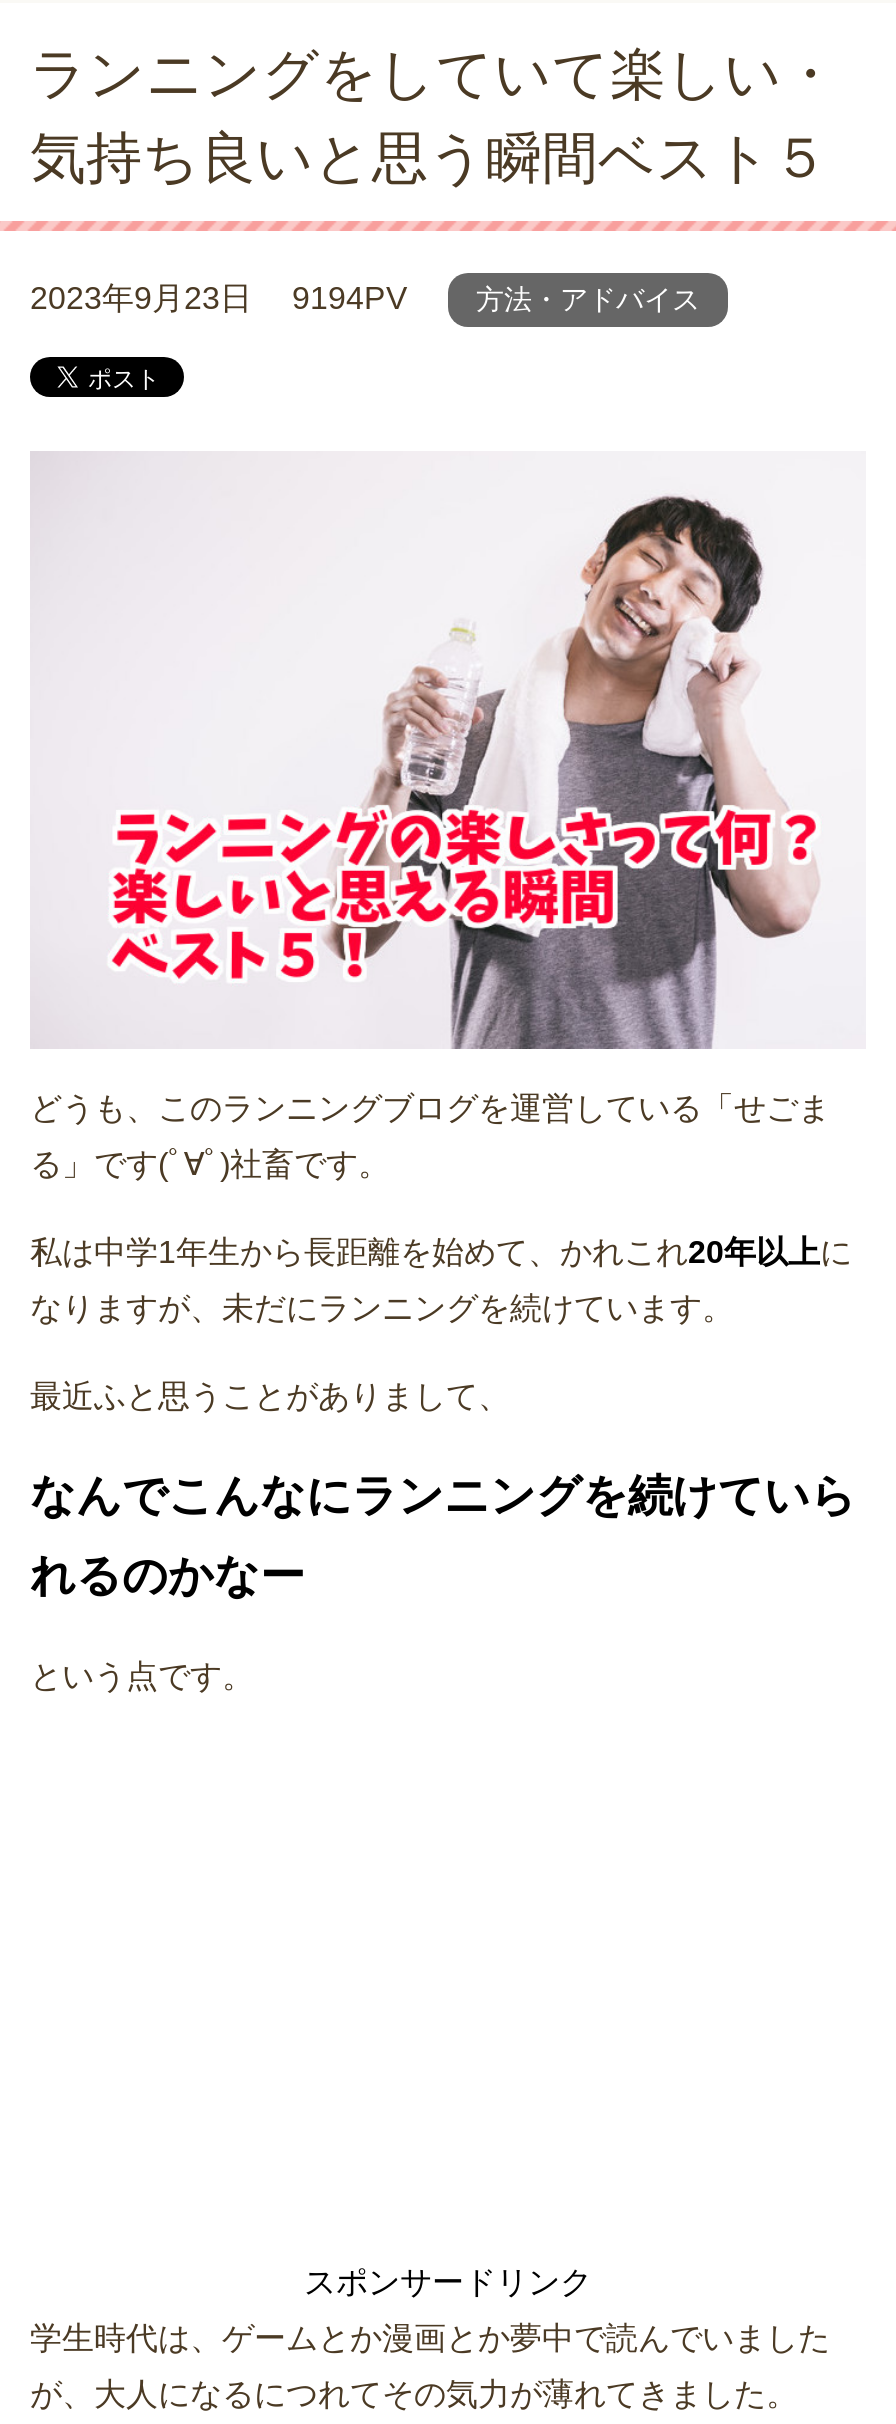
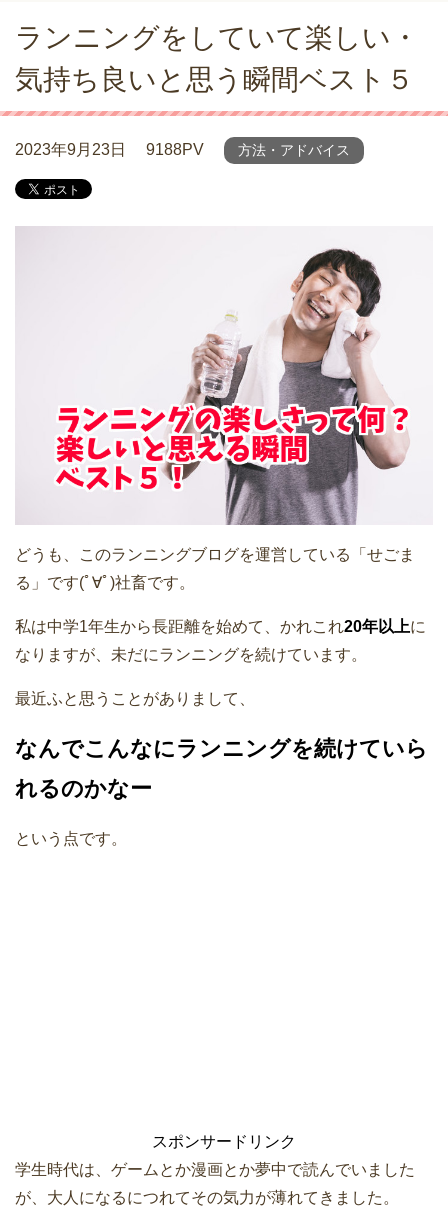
[30,281,408,315] 2023年9月23日 9194PV -> [15,141,204,158] 2023年9月23日 9188PV

